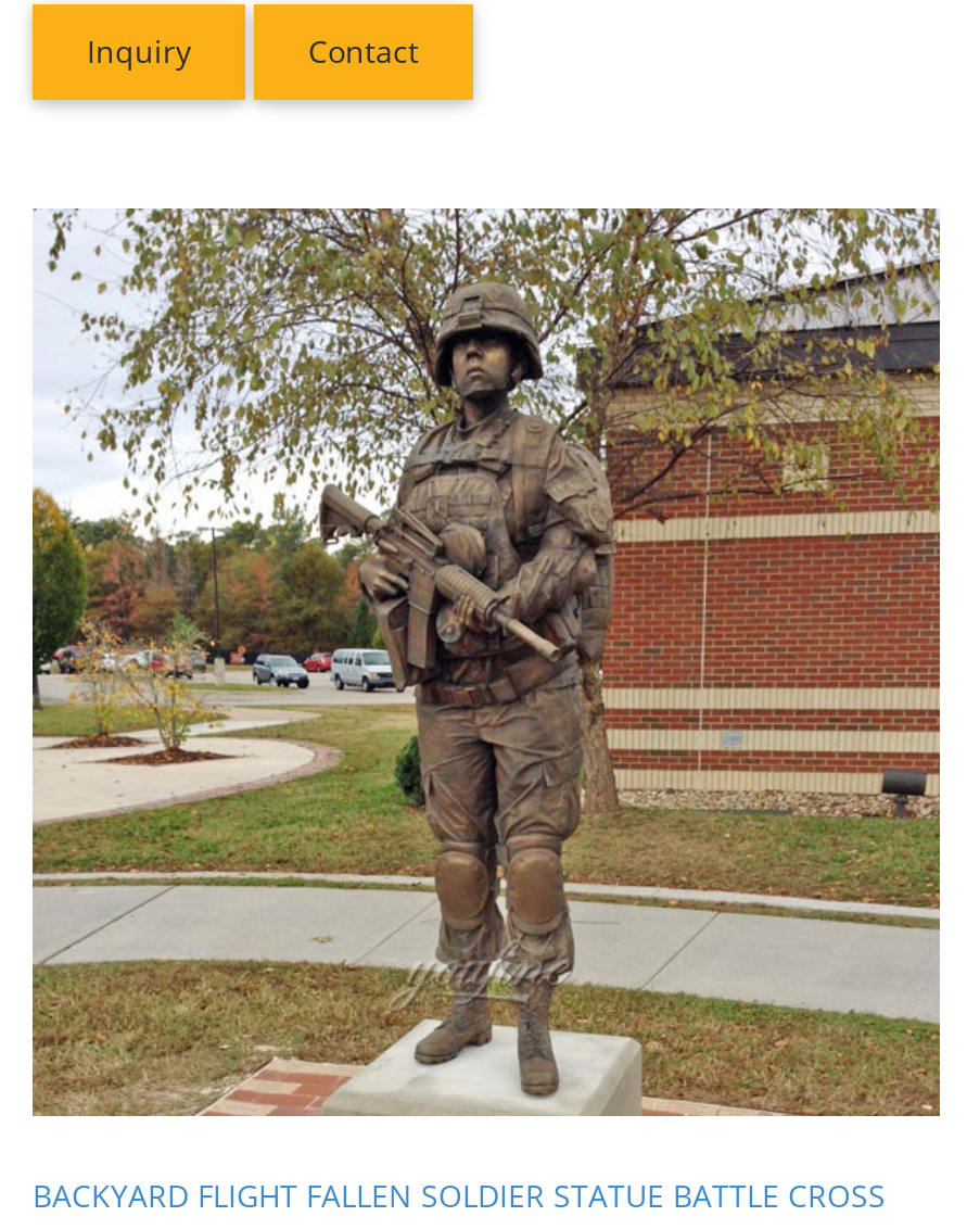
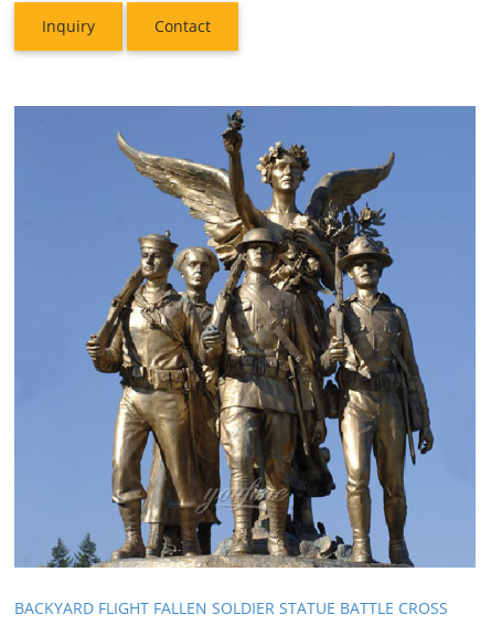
[30,206,942,1118] [image] -> [13,105,477,569] [image]

